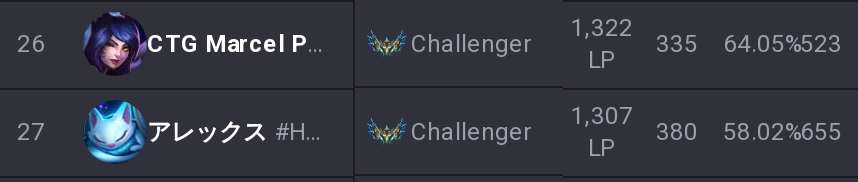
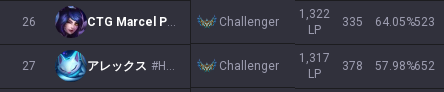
[571,102,633,130] 1,307 -> [299,51,330,65] 1,317
[656,118,698,146] 380 -> [341,59,362,73] 378
[723,118,842,146] 58.02%655 -> [375,59,434,73] 57.98%652

